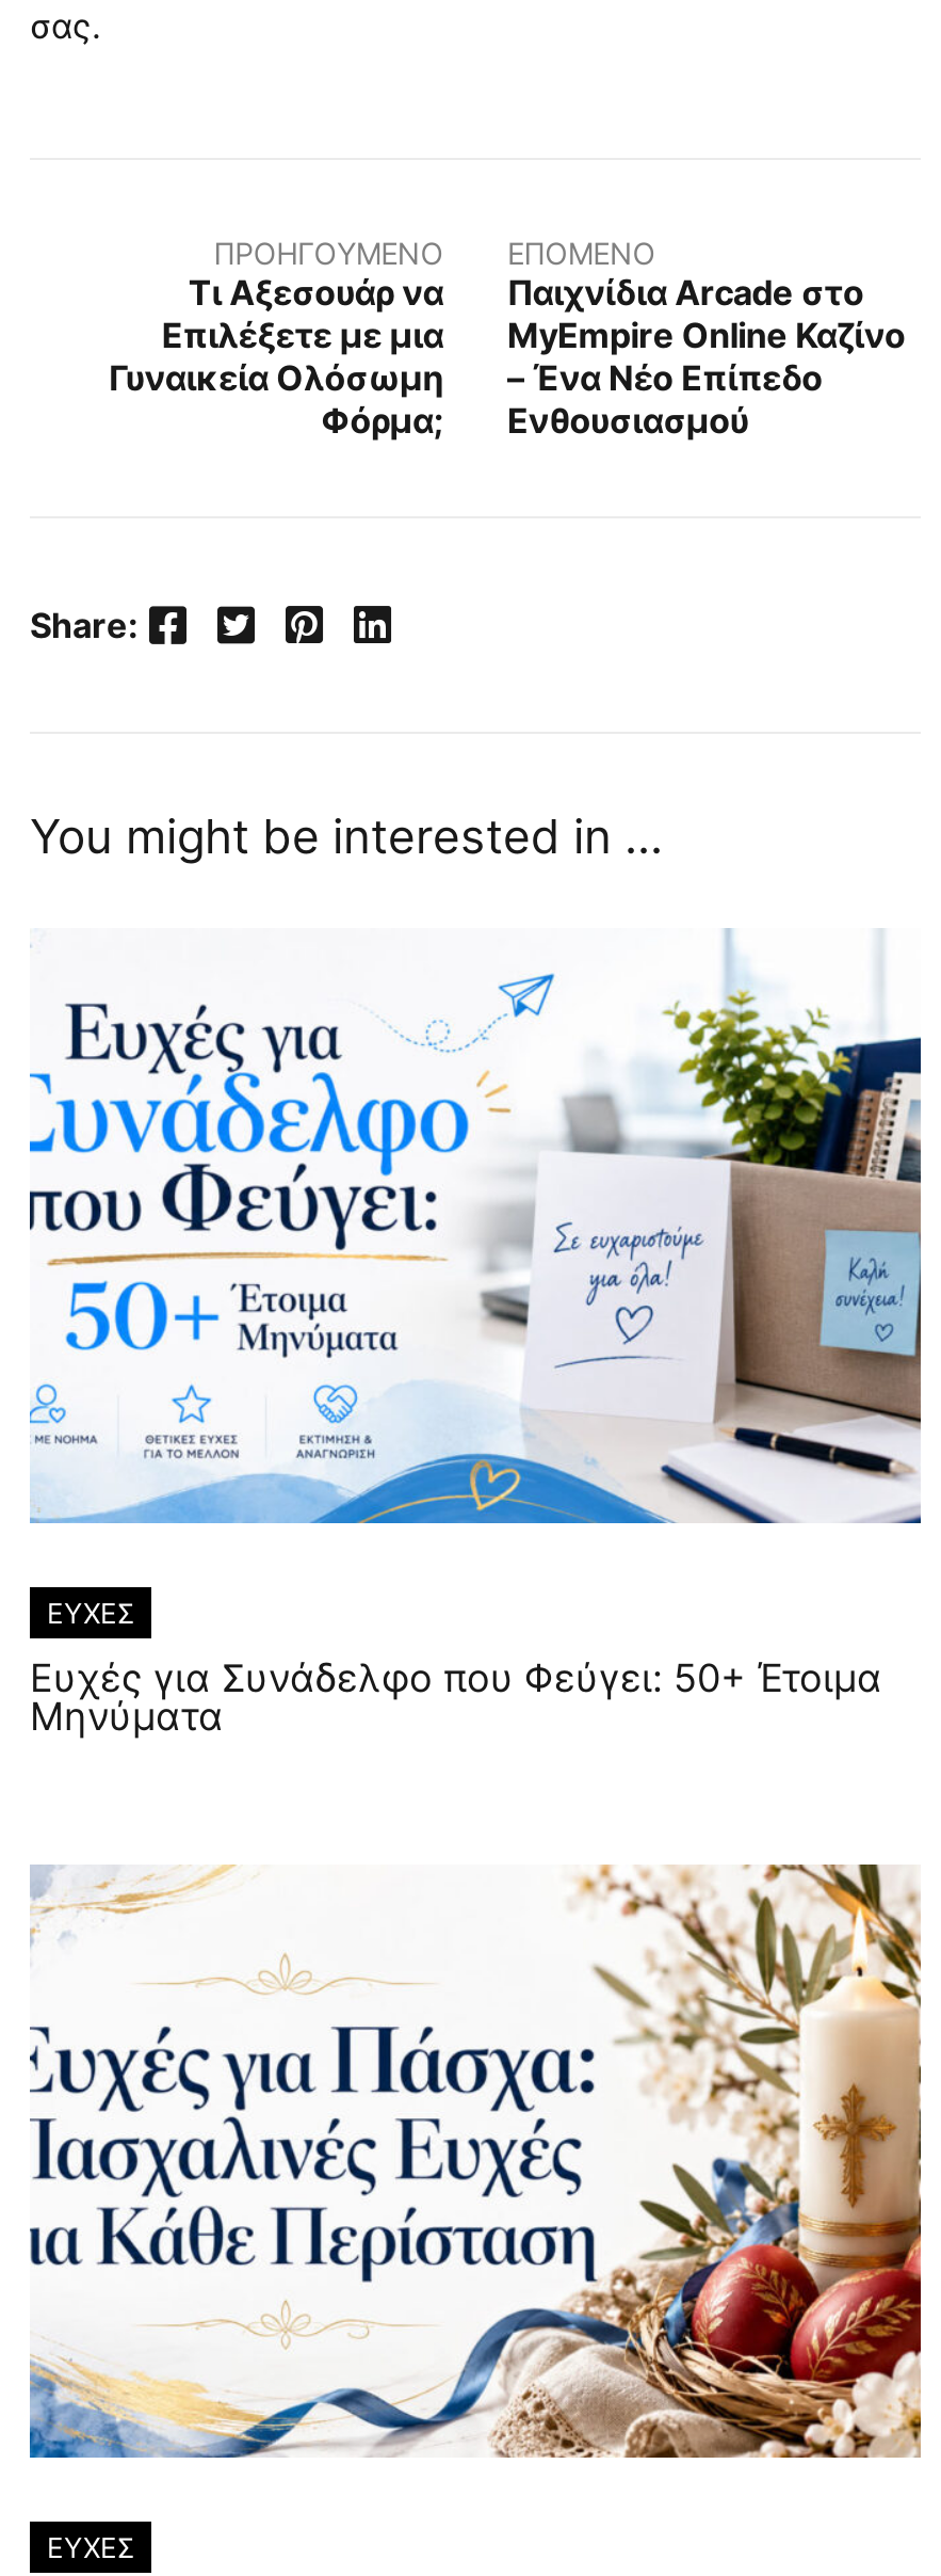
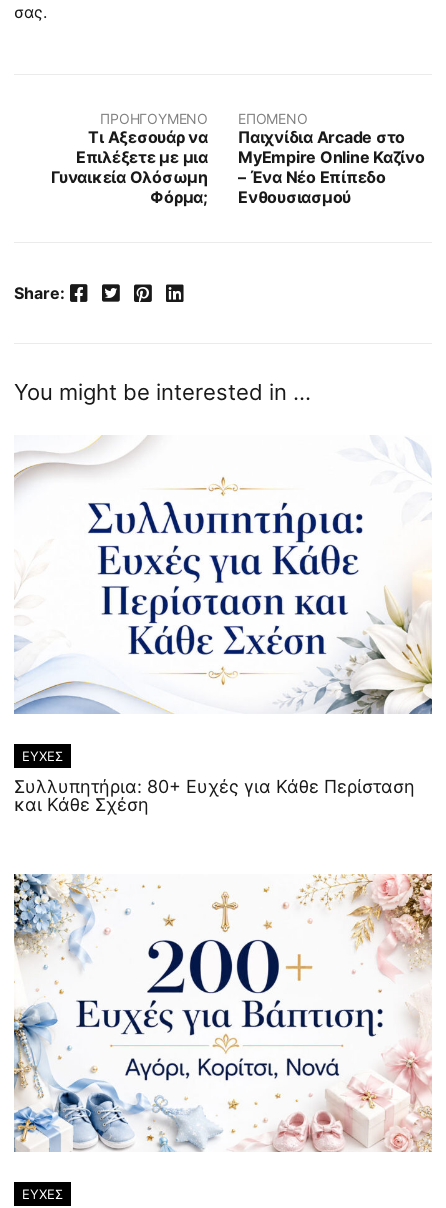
[28,928,923,1525] [image] -> [14,435,433,714] [image]
[30,1655,882,1738] Ευχές για Συνάδελφο που Φεύγει: 50+ Έτοιμα | Μηνύματα -> [14,776,415,815] Συλλυπητήρια: 80+ Ευχές για Κάθε Περίσταση | και Κάθε Σχέση
[28,1862,923,2460] [image] -> [13,873,433,1152] [image]

